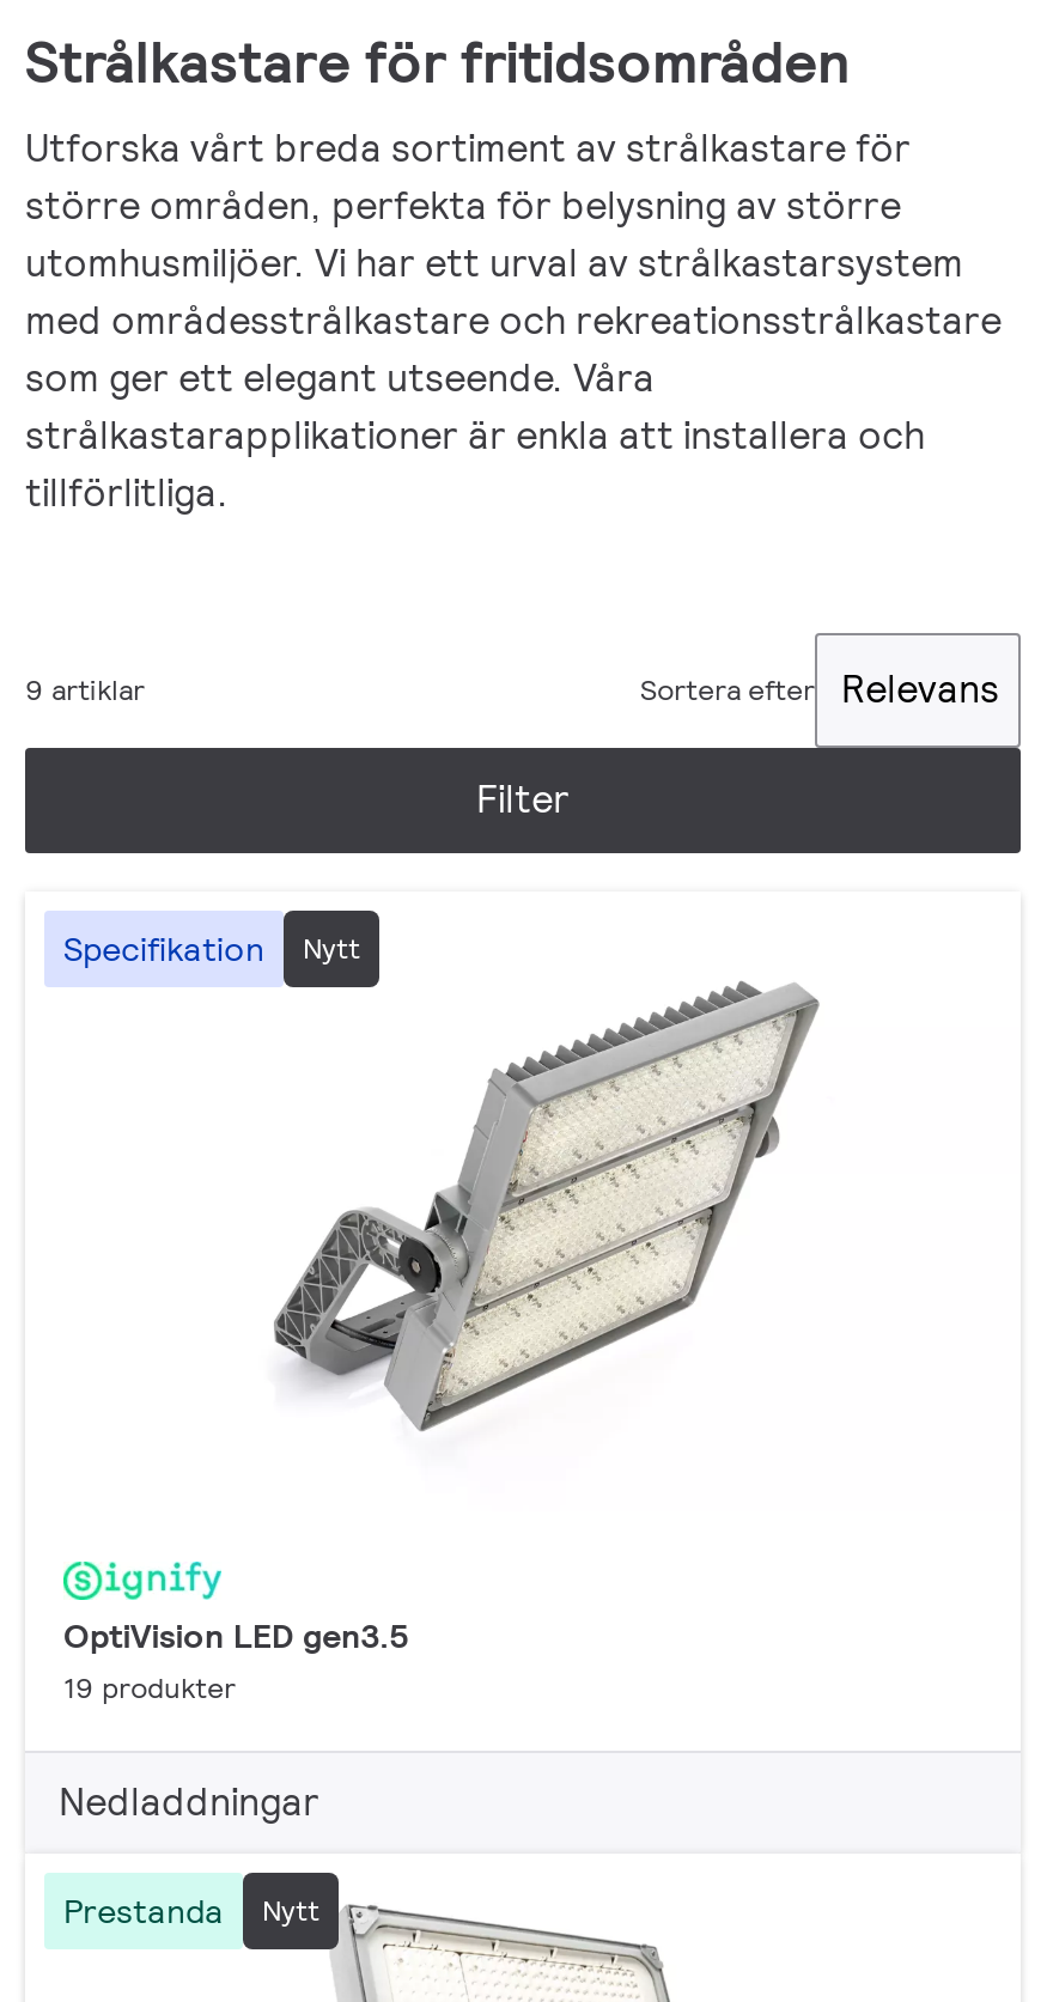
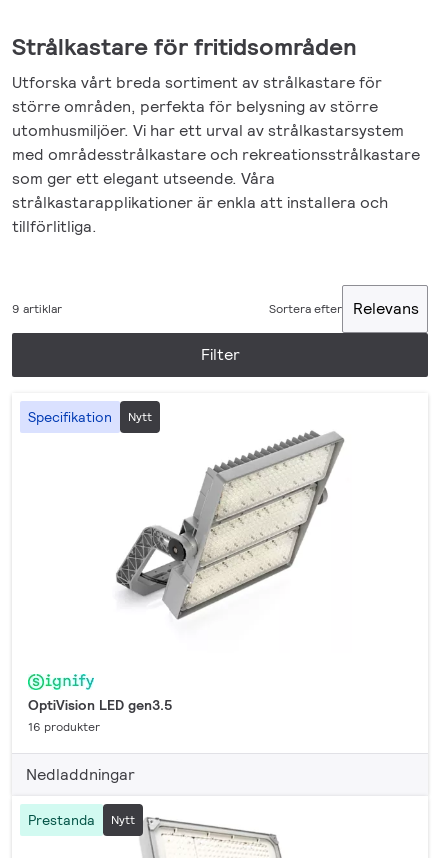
[63,1670,236,1706] 19 produkter -> [28,719,100,734] 16 produkter

